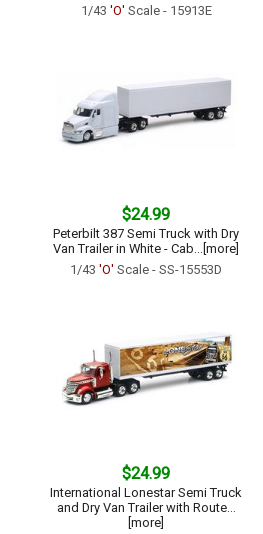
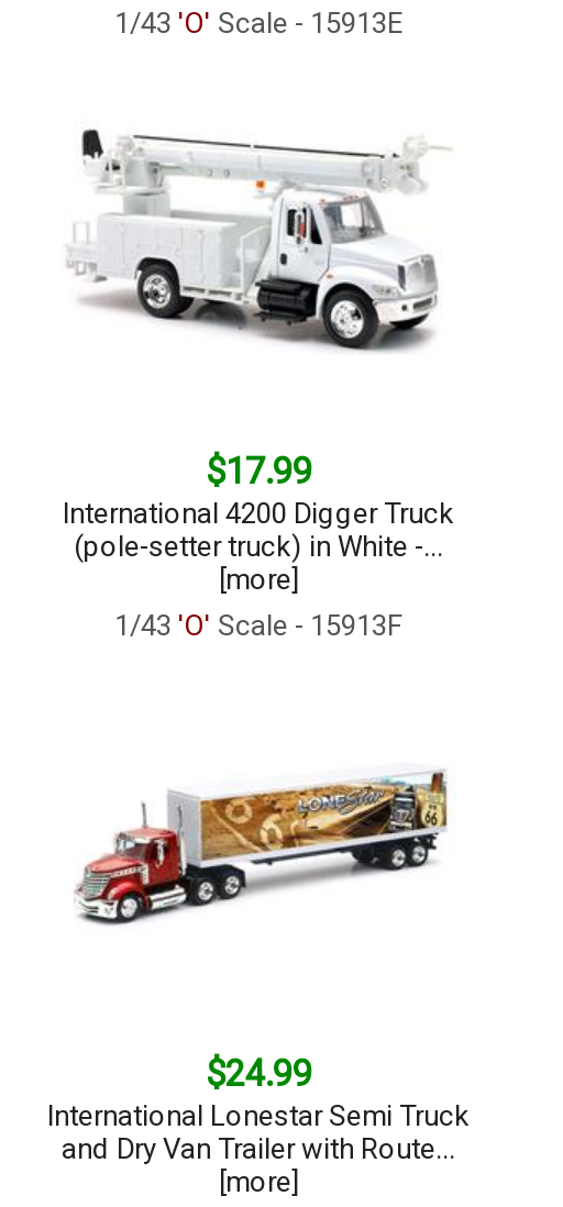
[61,62,232,146] [image] -> [67,128,443,354] [image]
[53,205,239,277] $24.99 | Peterbilt 387 Semi Truck with Dry | Van Trailer in White - Cab...[more] | 1/43 'O' Scale - SS-15553D -> [63,451,454,642] $17.99 | International 4200 Digger Truck | (pole-setter truck) in White -... | [more] | 1/43 'O' Scale - 15913F

